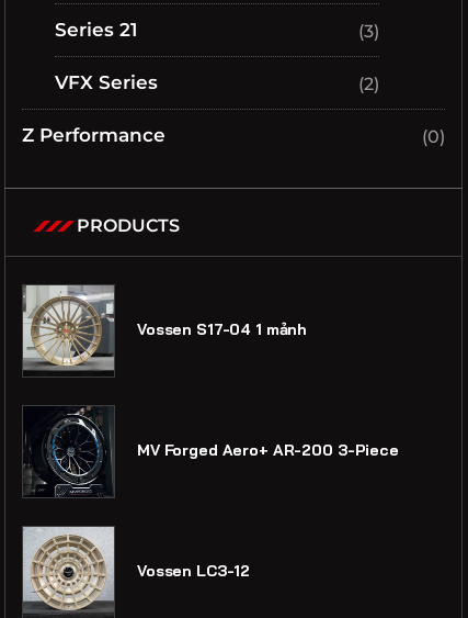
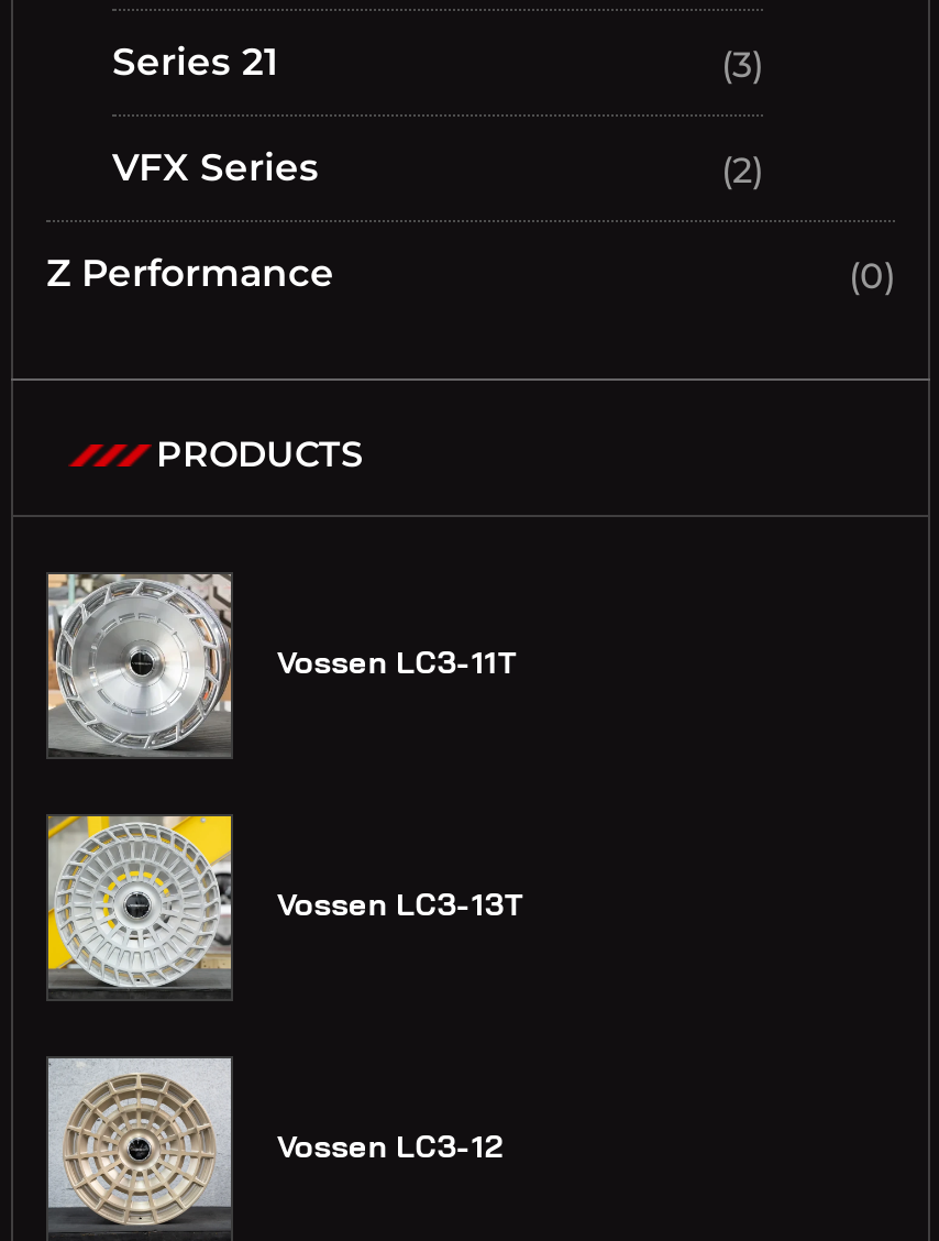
[22,284,307,377] [image] | Vossen S17-04 1 mảnh -> [46,572,519,759] [image] | Vossen LC3-11T
[23,406,399,497] [image] | MV Forged Aero+ AR-200 3-Piece -> [46,814,526,997] [image] | Vossen LC3-13T

